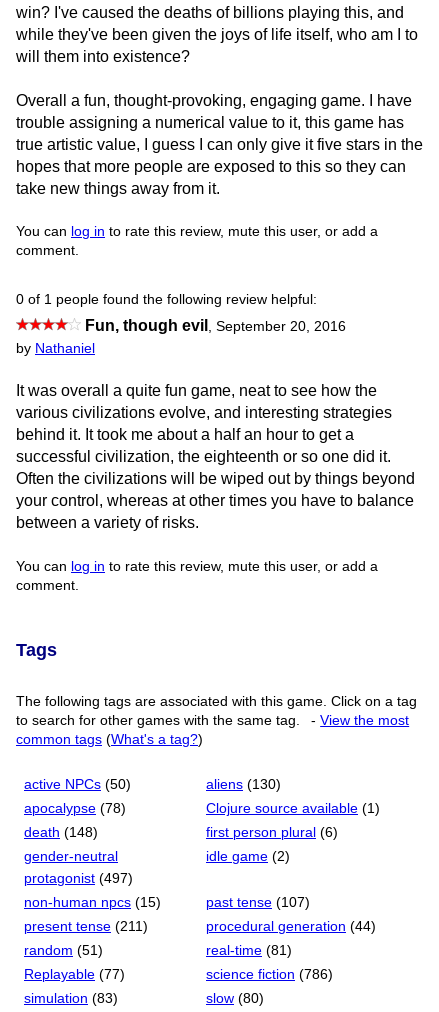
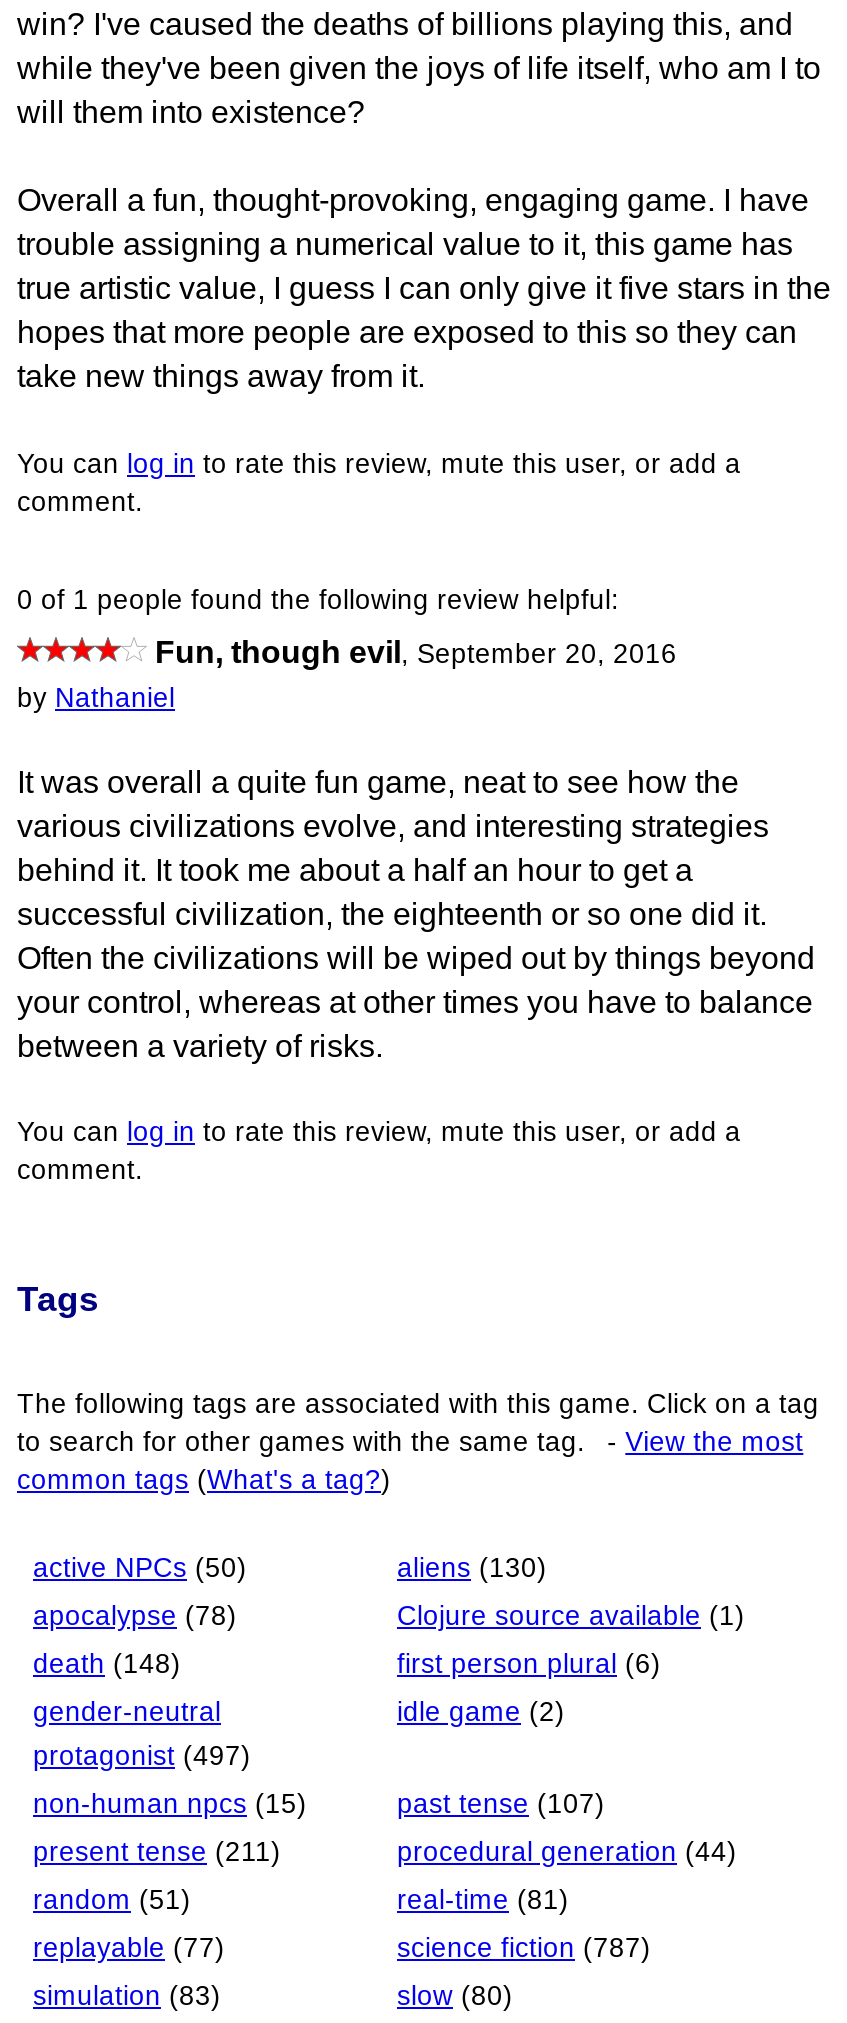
[24,967,333,982] Replayable (77) | science fiction (786) -> [33,1933,651,1963] replayable (77) | science fiction (787)

